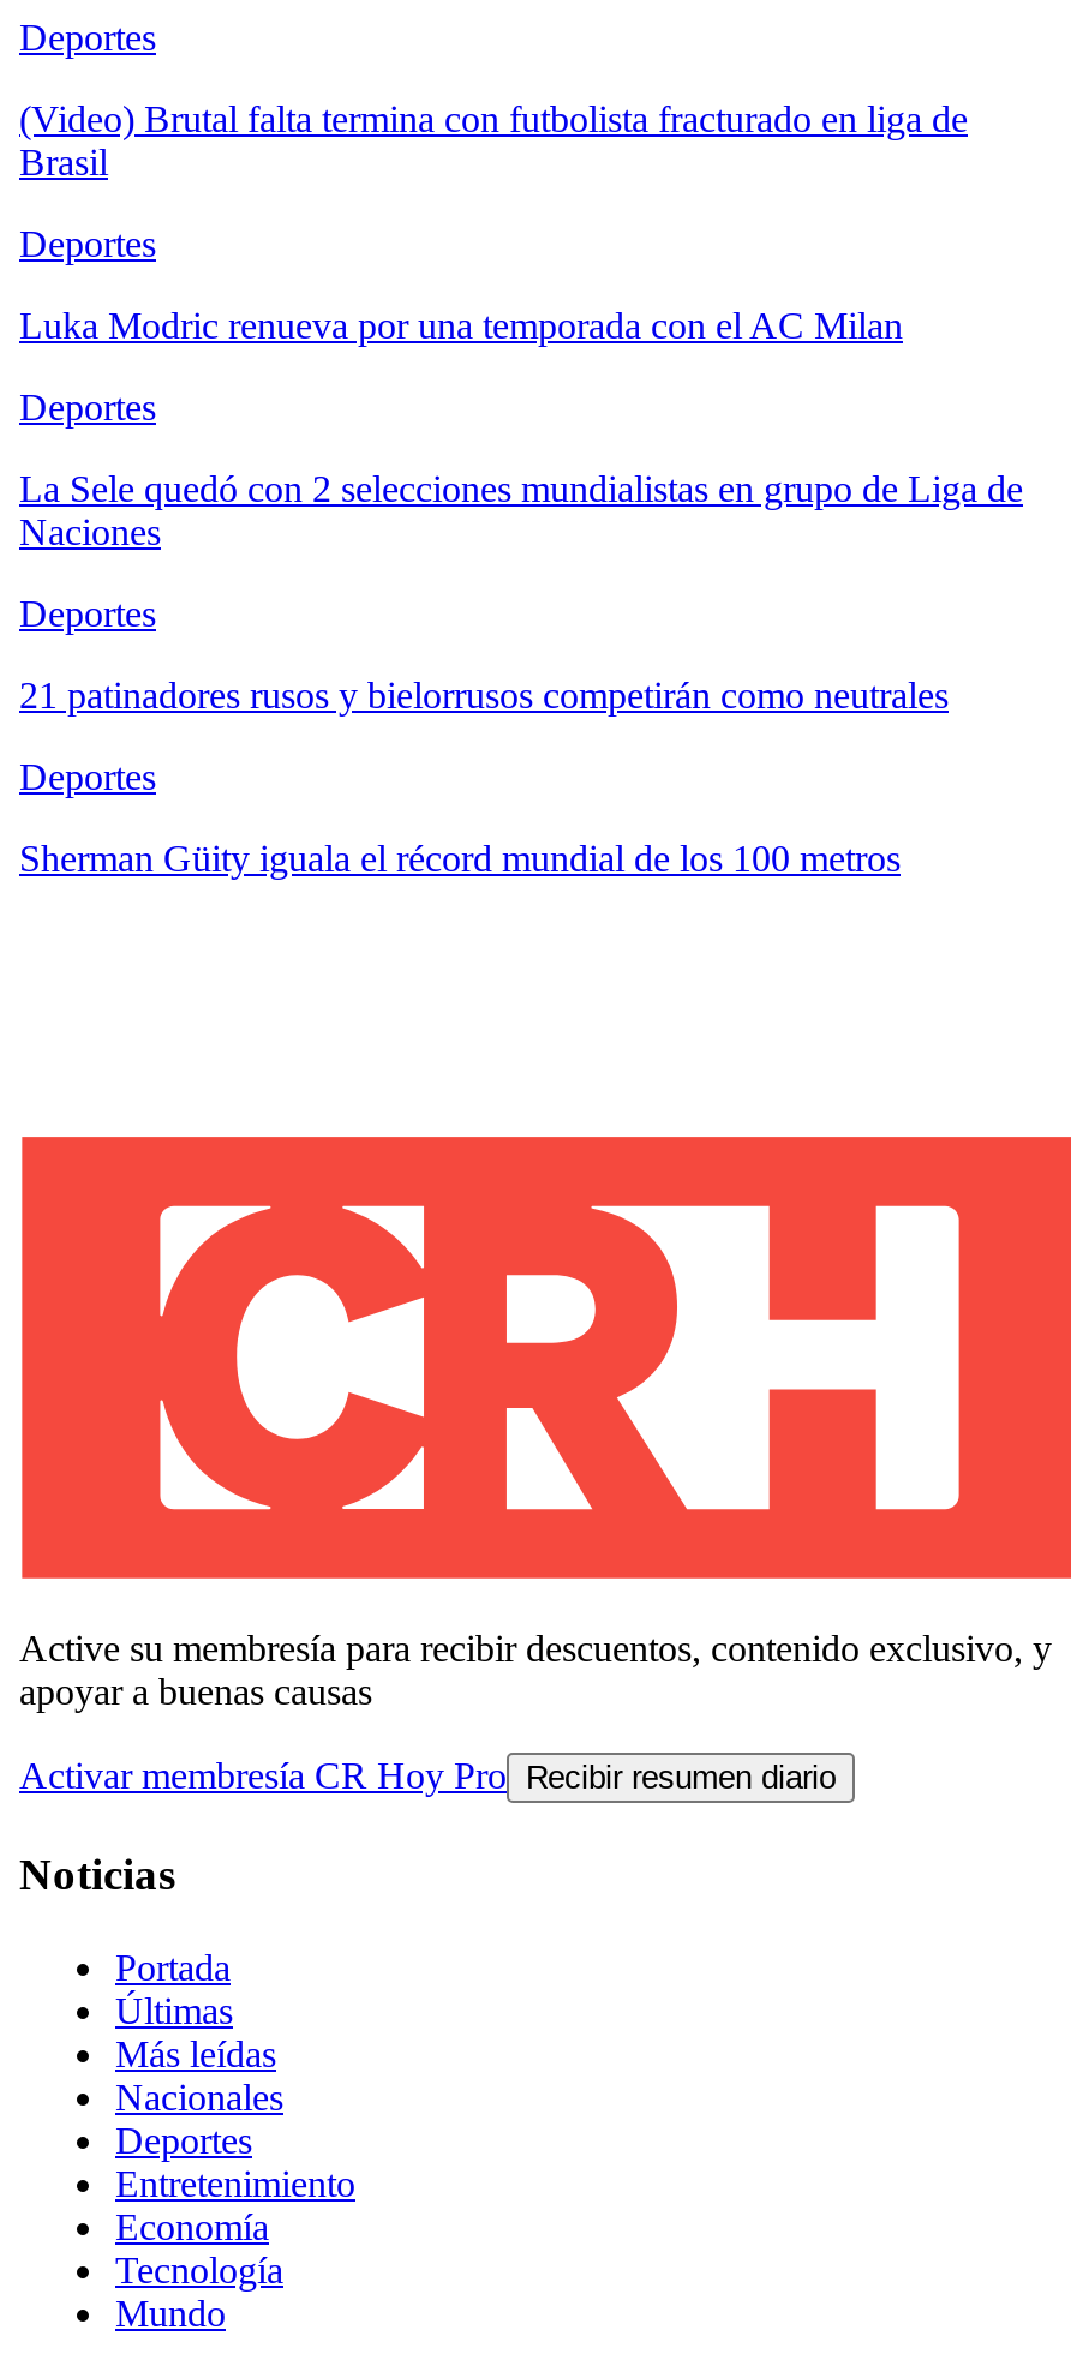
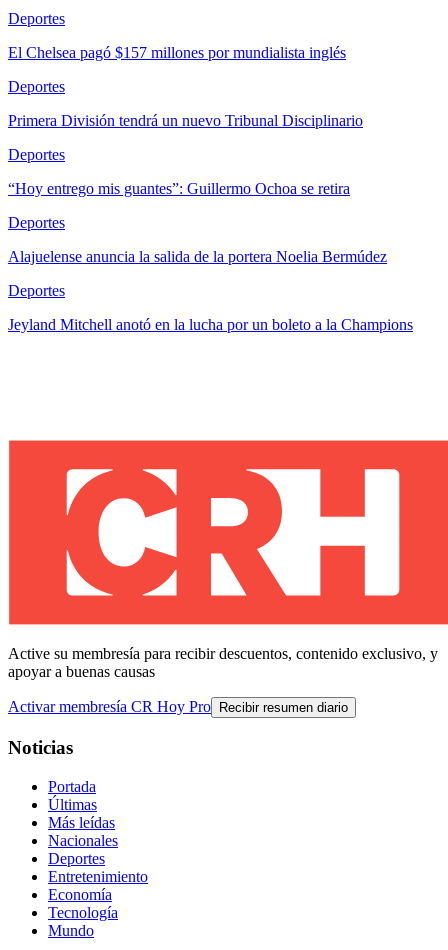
[19,99,968,183] (Video) Brutal falta termina con futbolista fracturado en liga de | Brasil -> [8,44,346,61] El Chelsea pagó $157 millones por mundialista inglés
[19,305,903,346] Luka Modric renueva por una temporada con el AC Milan -> [8,112,363,129] Primera División tendrá un nuevo Tribunal Disciplinario
[19,468,1023,552] La Sele quedó con 2 selecciones mundialistas en grupo de Liga de | Naciones -> [8,180,350,197] “Hoy entrego mis guantes”: Guillermo Ochoa se retira
[19,675,949,716] 21 patinadores rusos y bielorrusos competirán como neutrales -> [8,248,387,265] Alajuelense anuncia la salida de la portera Noelia Bermúdez
[19,838,901,879] Sherman Güity iguala el récord mundial de los 100 metros -> [8,316,413,333] Jeyland Mitchell anotó en la lucha por un boleto a la Champions

